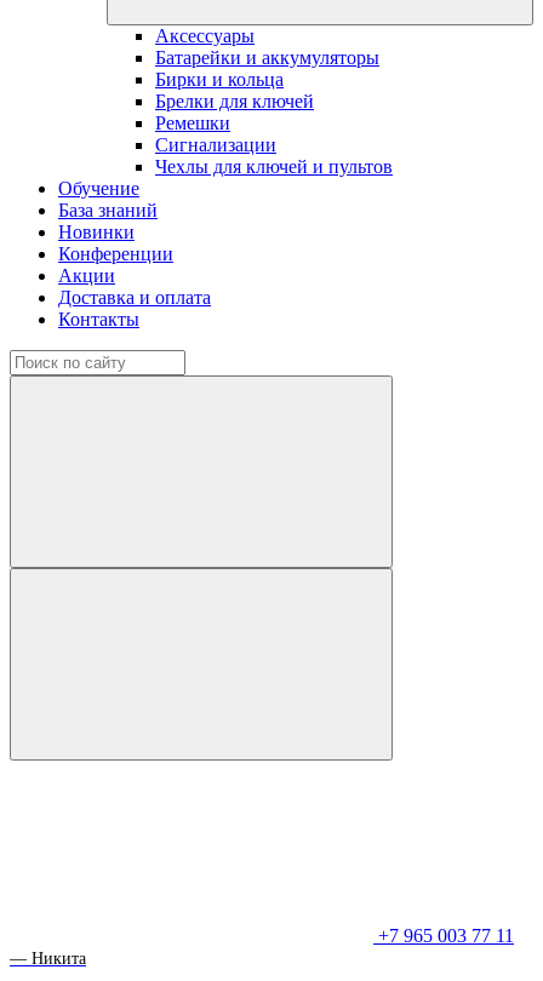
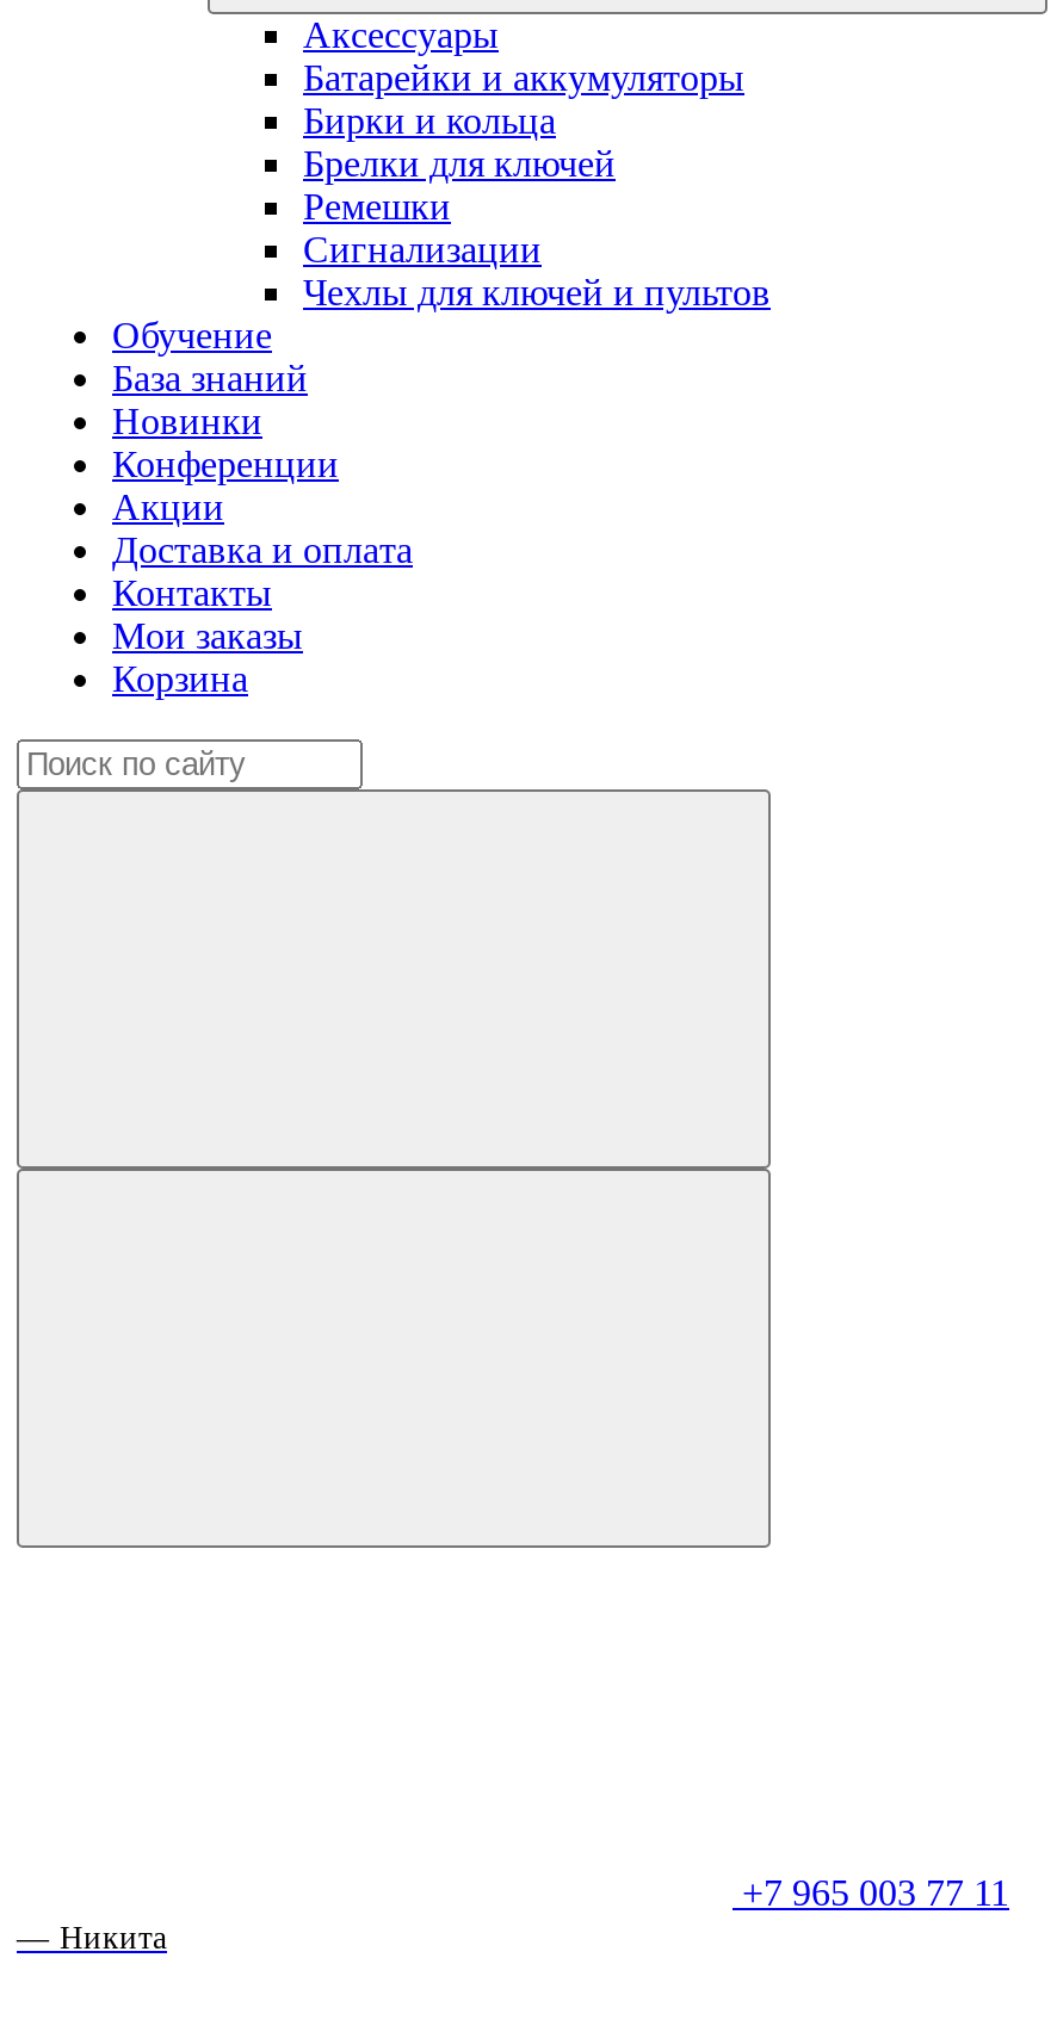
none -> [112,615,303,699] Мои заказы | Корзина

